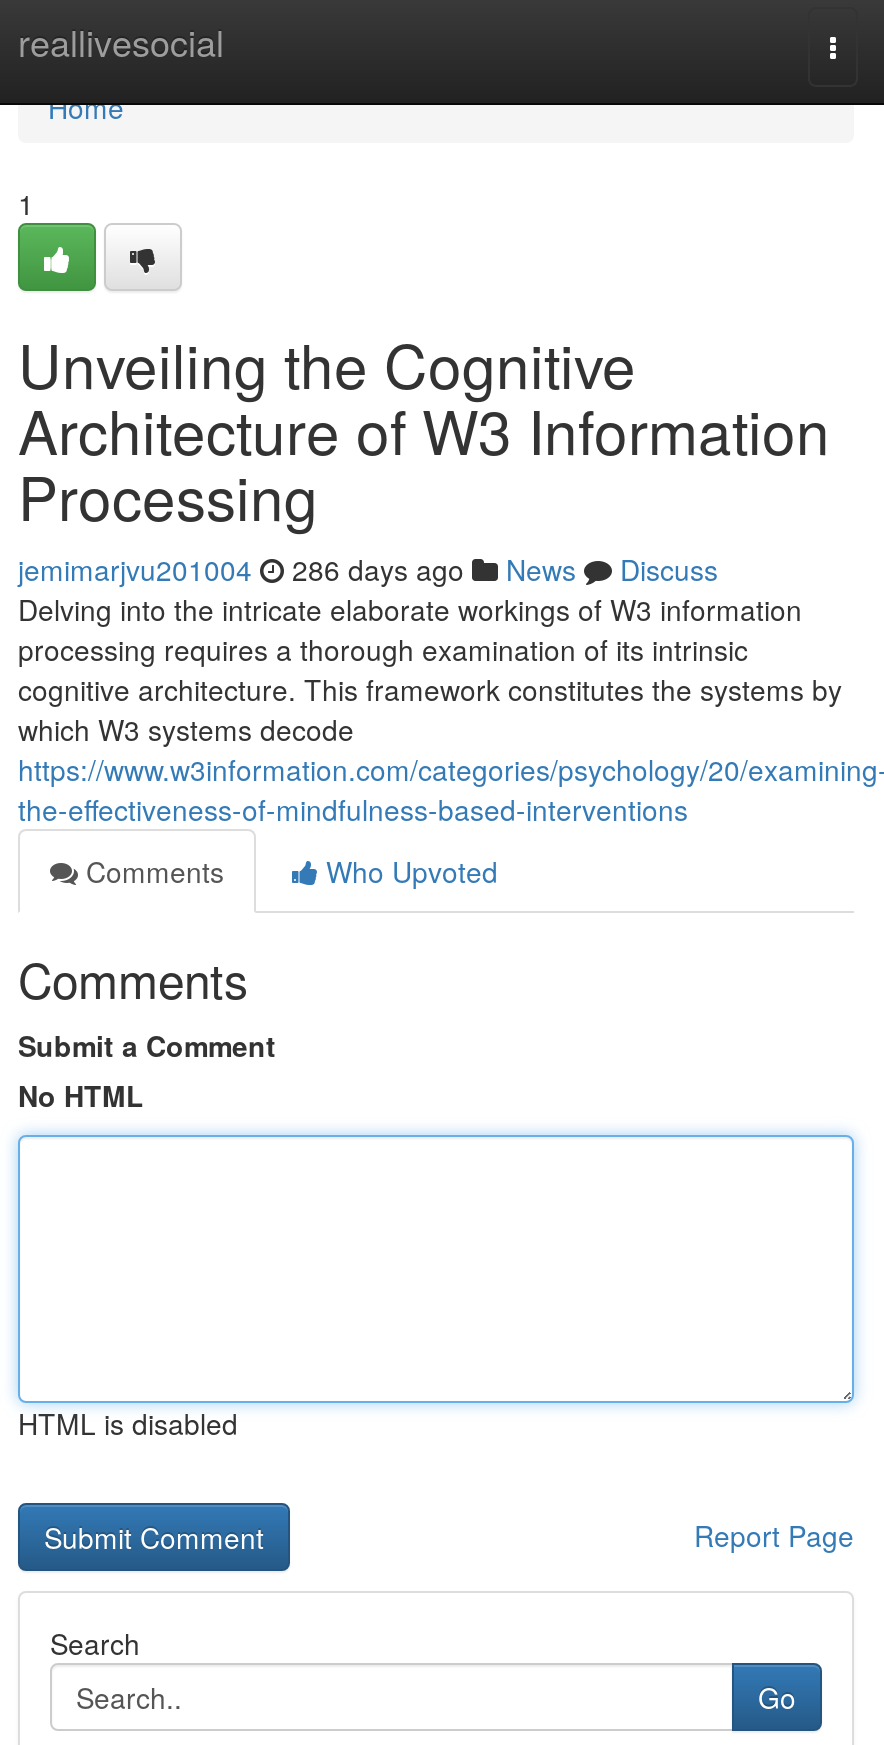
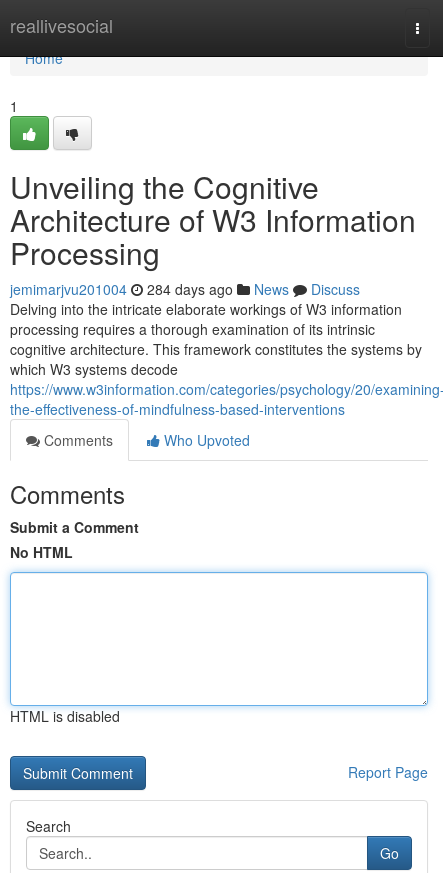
[18,549,718,589] jemimarjvu201004 286 days ago News Discuss -> [10,279,360,299] jemimarjvu201004 284 days ago News Discuss

